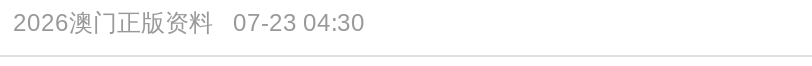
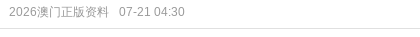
[13,9,365,37] 2026澳门正版资料 07-23 04:30 -> [9,5,185,19] 2026澳门正版资料 07-21 04:30

